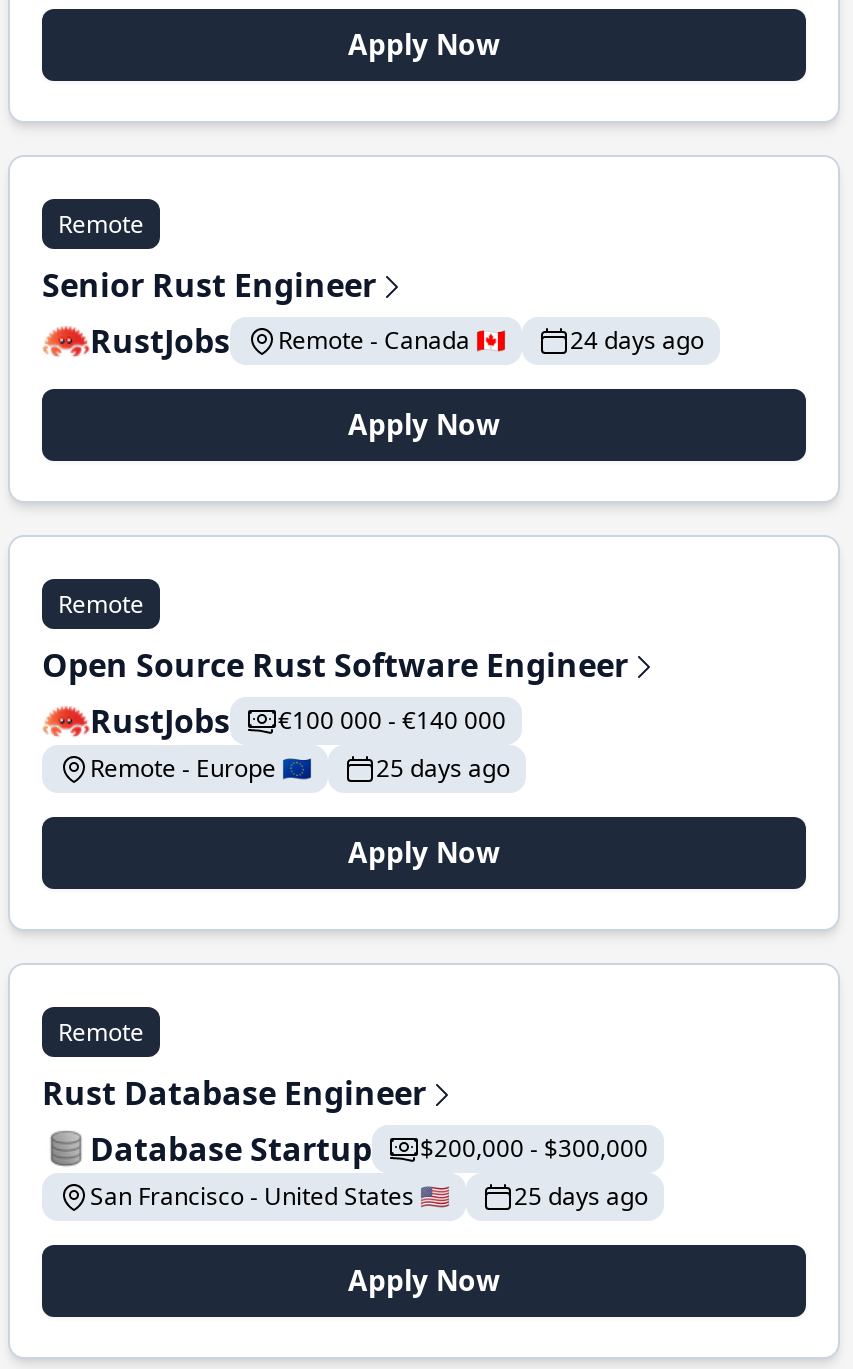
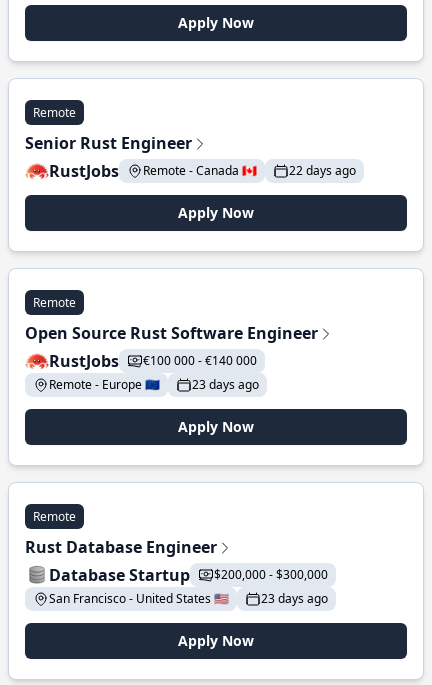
[570,323,704,357] 24 days ago -> [289,162,356,179] 22 days ago
[376,751,510,785] 25 days ago -> [192,376,259,393] 23 days ago
[514,1179,648,1213] 25 days ago -> [261,590,328,607] 23 days ago

